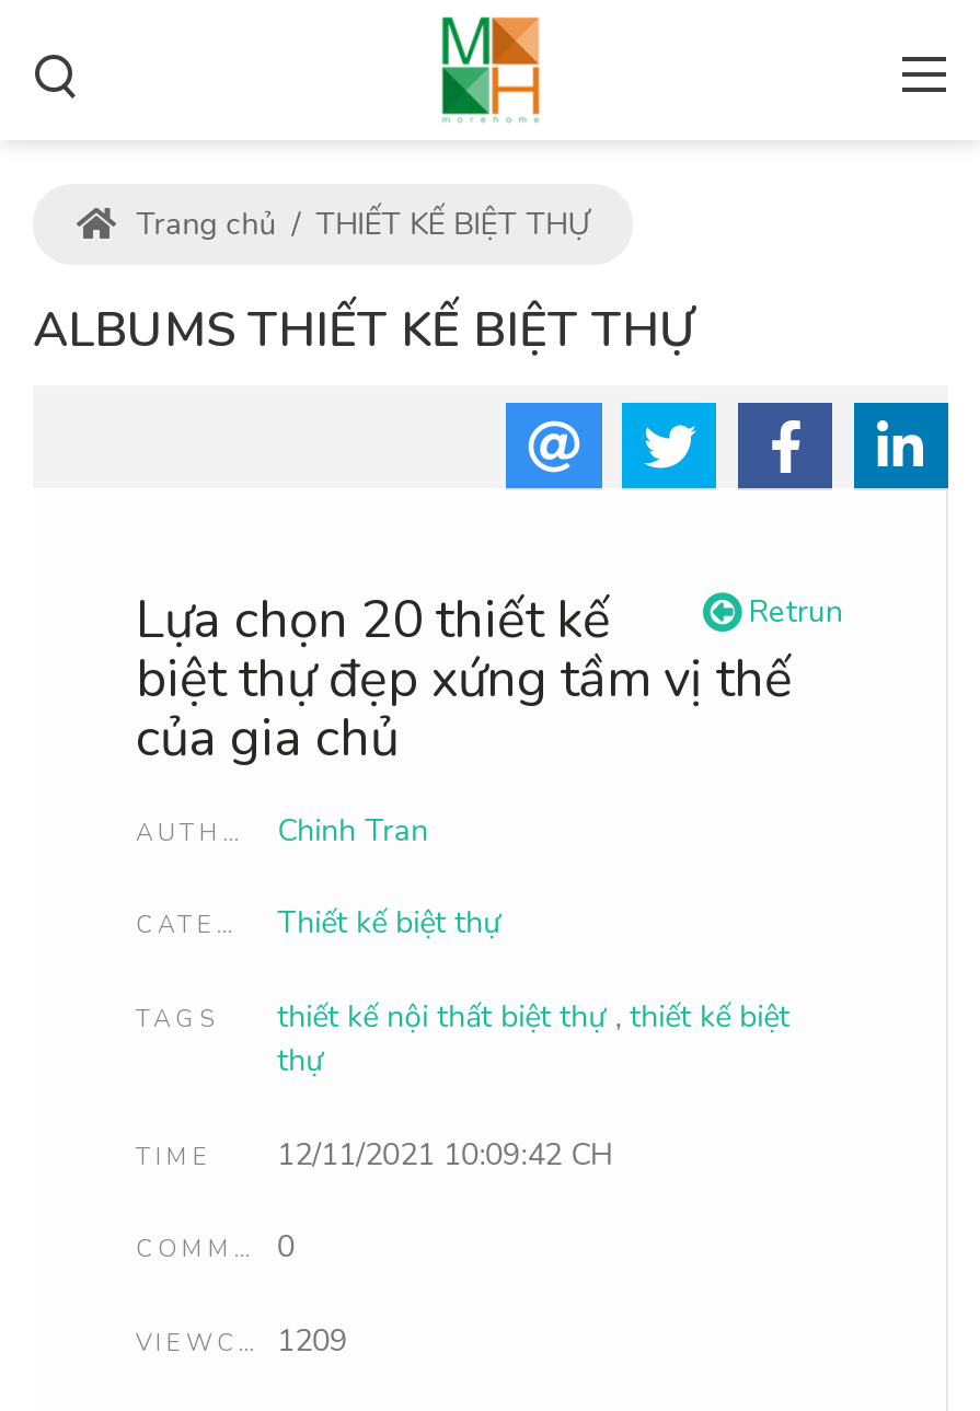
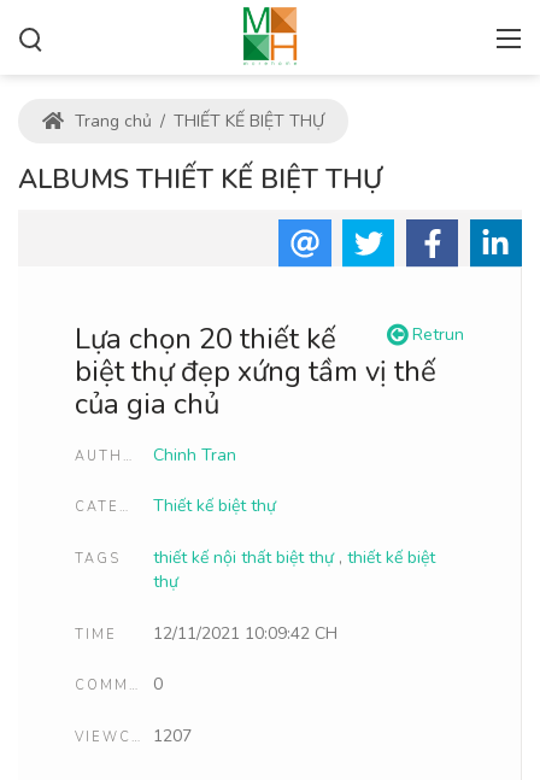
[277,1320,347,1362] 1209 -> [153,724,191,747] 1207

